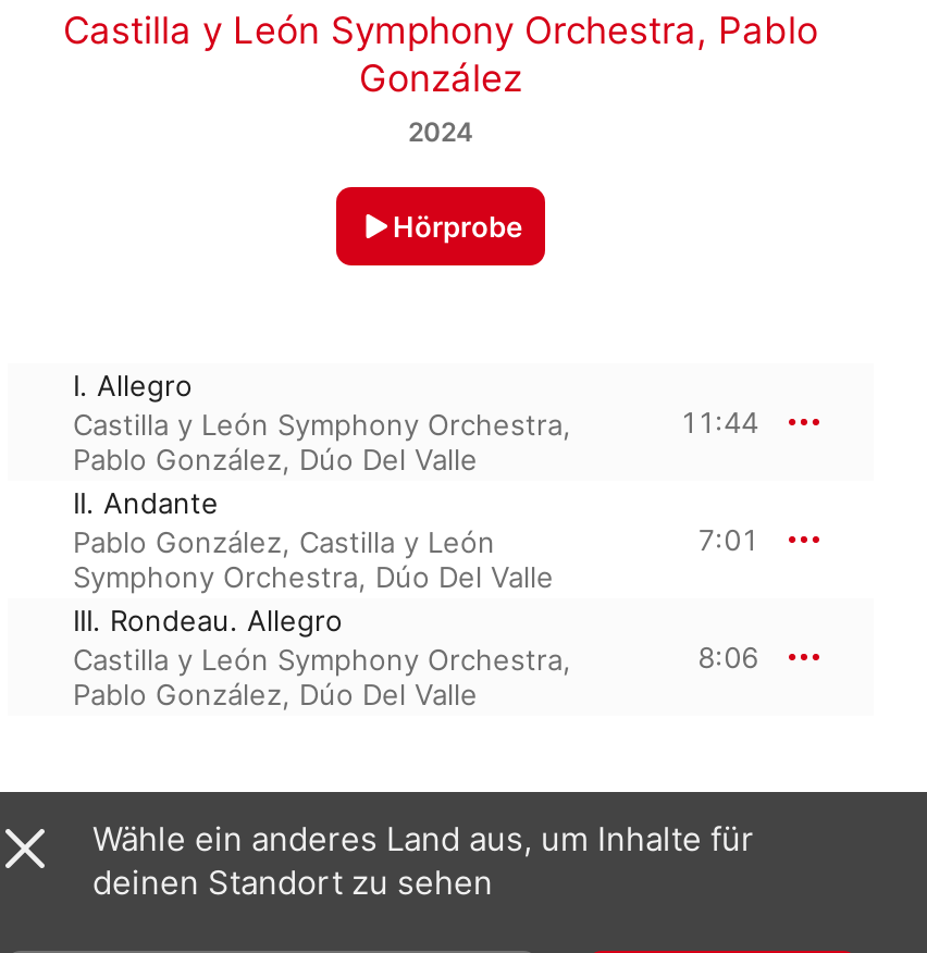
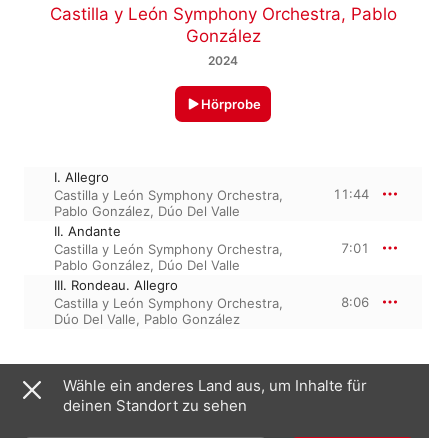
[73,524,554,594] Pablo González, Castilla y León | Symphony Orchestra, Dúo Del Valle -> [54,241,283,273] Castilla y León Symphony Orchestra, | Pablo González, Dúo Del Valle
[73,677,478,711] Pablo González, Dúo Del Valle -> [54,311,240,327] Dúo Del Valle, Pablo González

